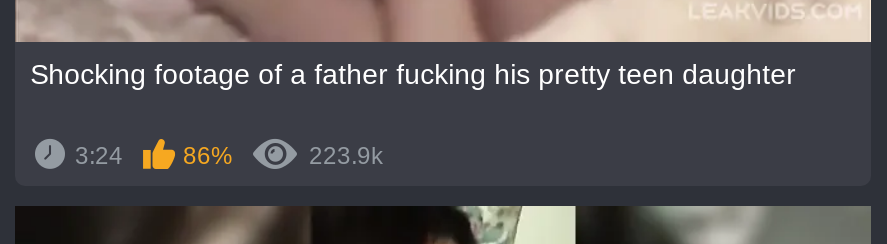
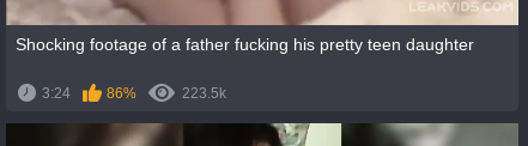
[309,142,383,170] 223.9k -> [182,85,226,101] 223.5k

